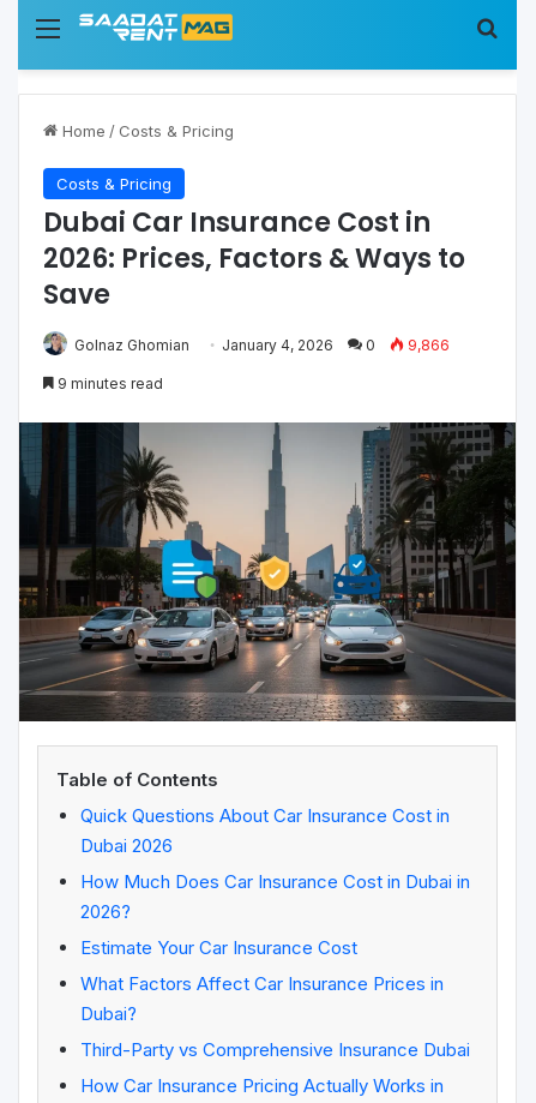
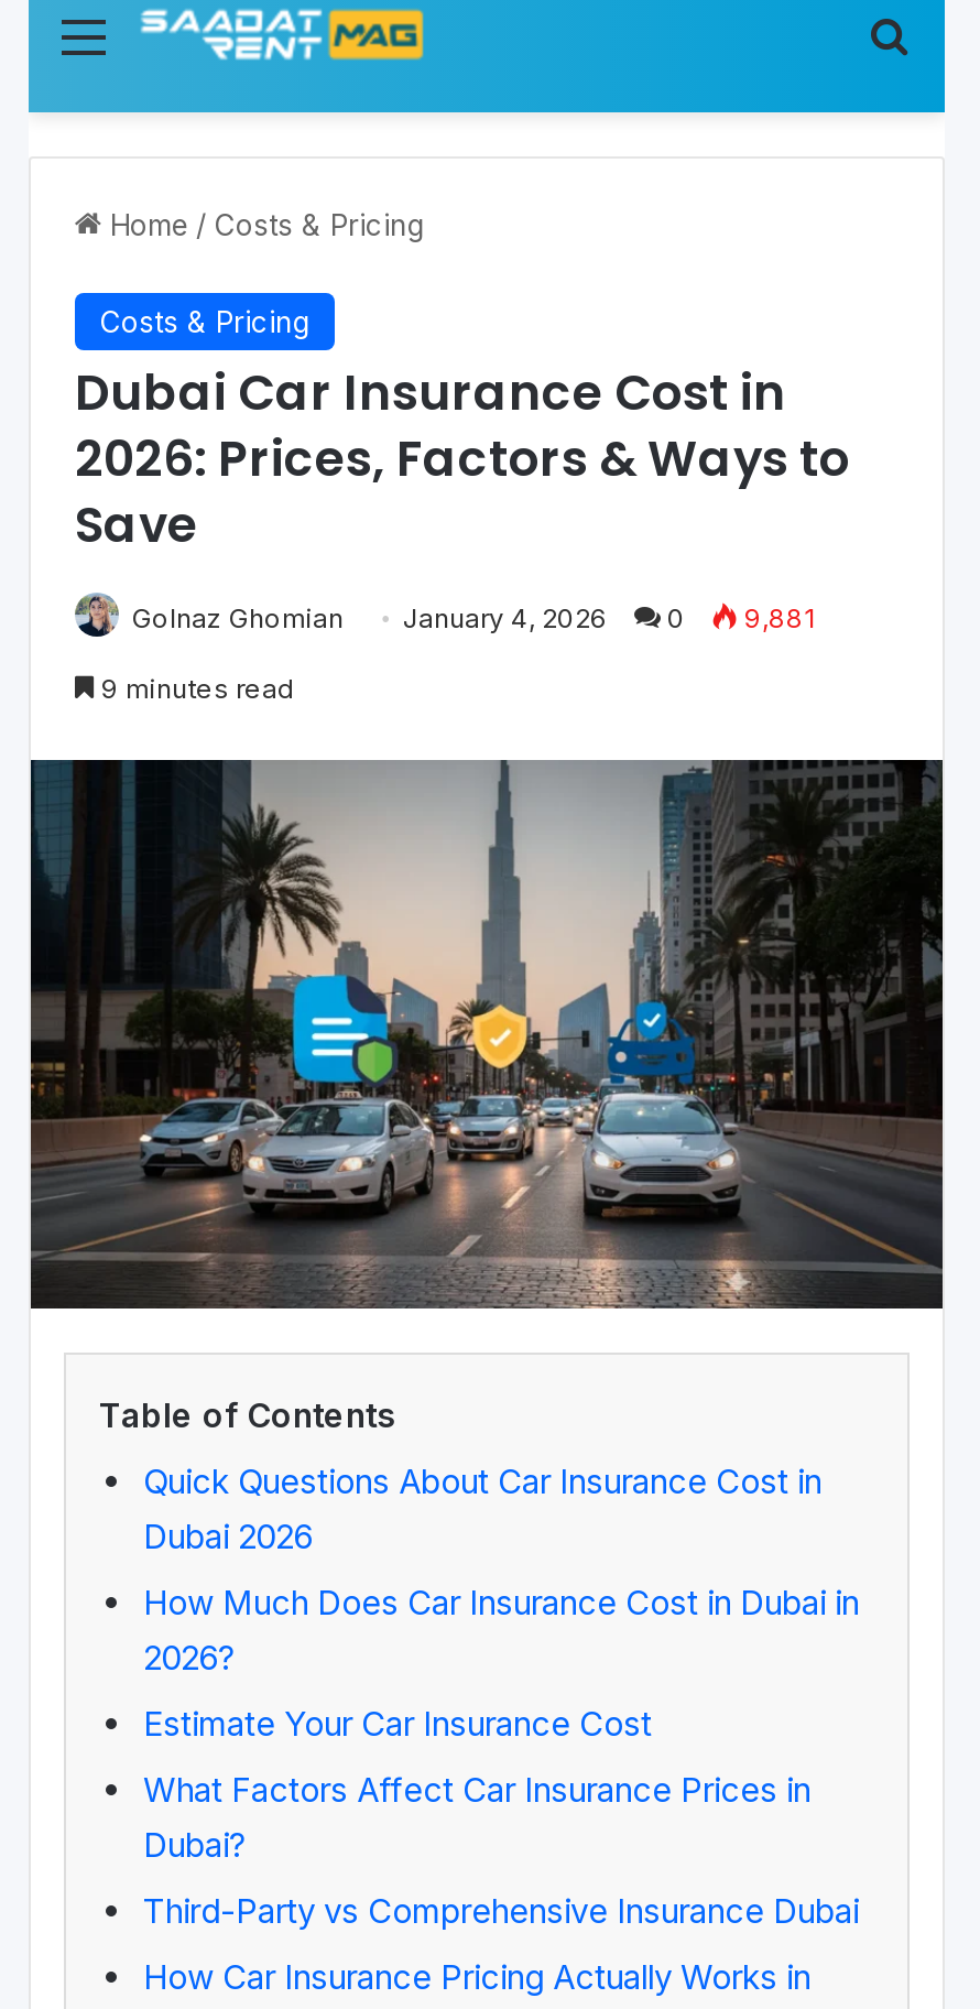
[74,336,450,354] Golnaz Ghomian January 4, 2026 0 9,866 -> [132,601,815,634] Golnaz Ghomian January 4, 2026 0 9,881

